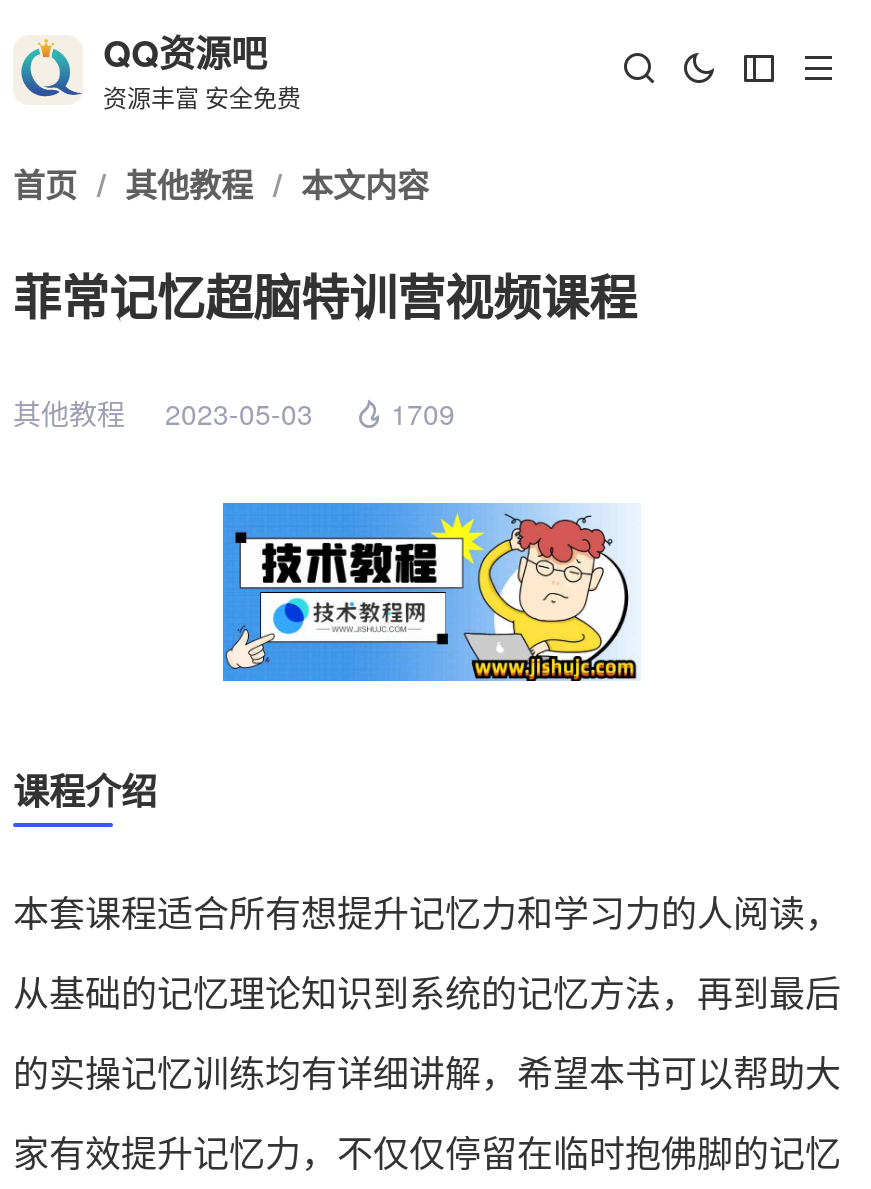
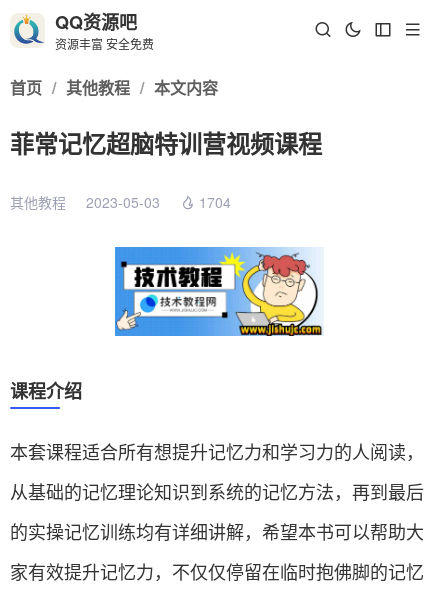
[13,393,455,433] 其他教程 2023-05-03 1709 -> [10,192,231,212] 其他教程 2023-05-03 1704

